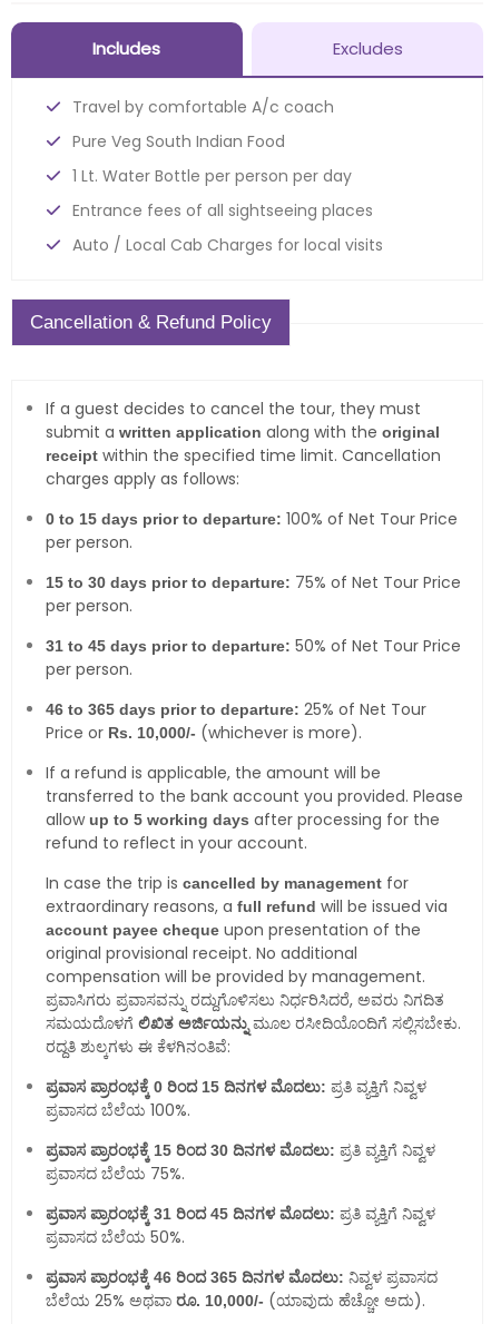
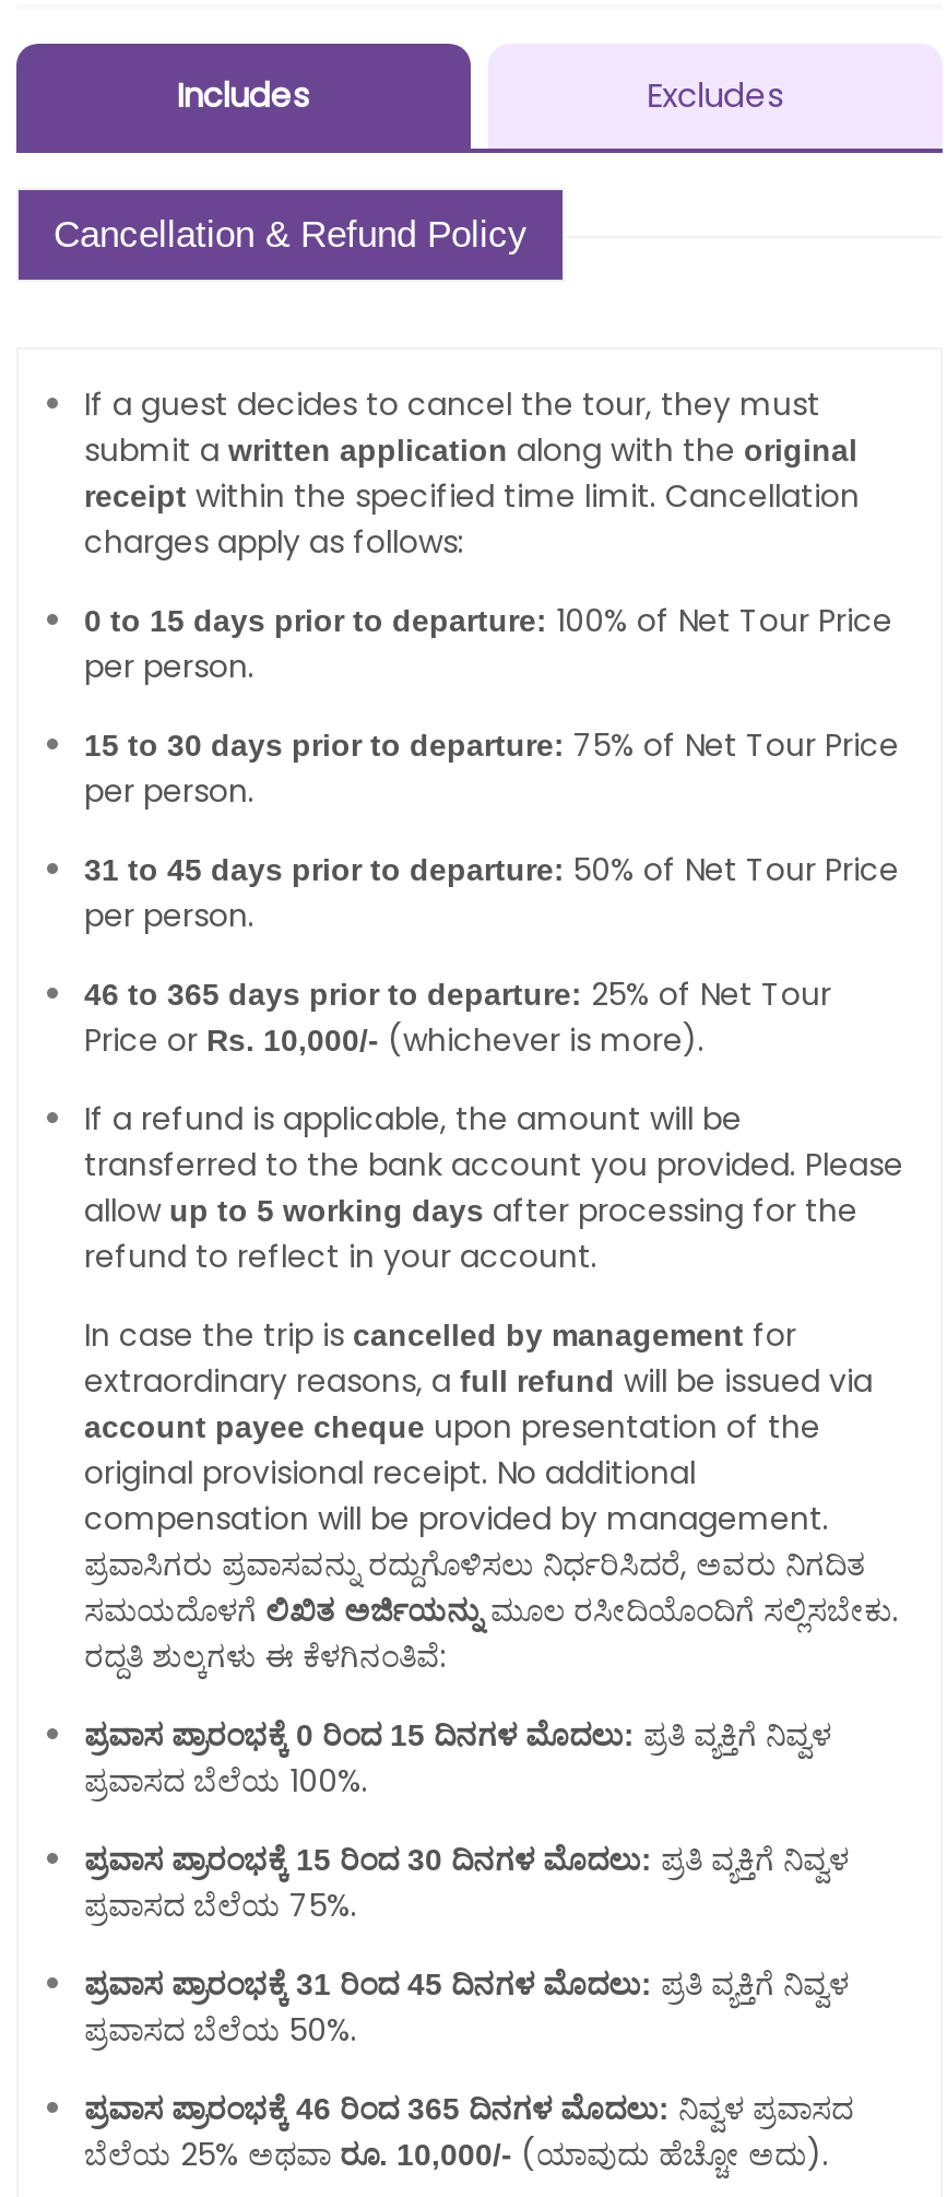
[72,96,383,256] Travel by comfortable A/c coach | Pure Veg South Indian Food | 1 Lt. Water Bottle per person per day | Entrance fees of all sightseeing places | Auto / Local Cab Charges for local visits -> none

